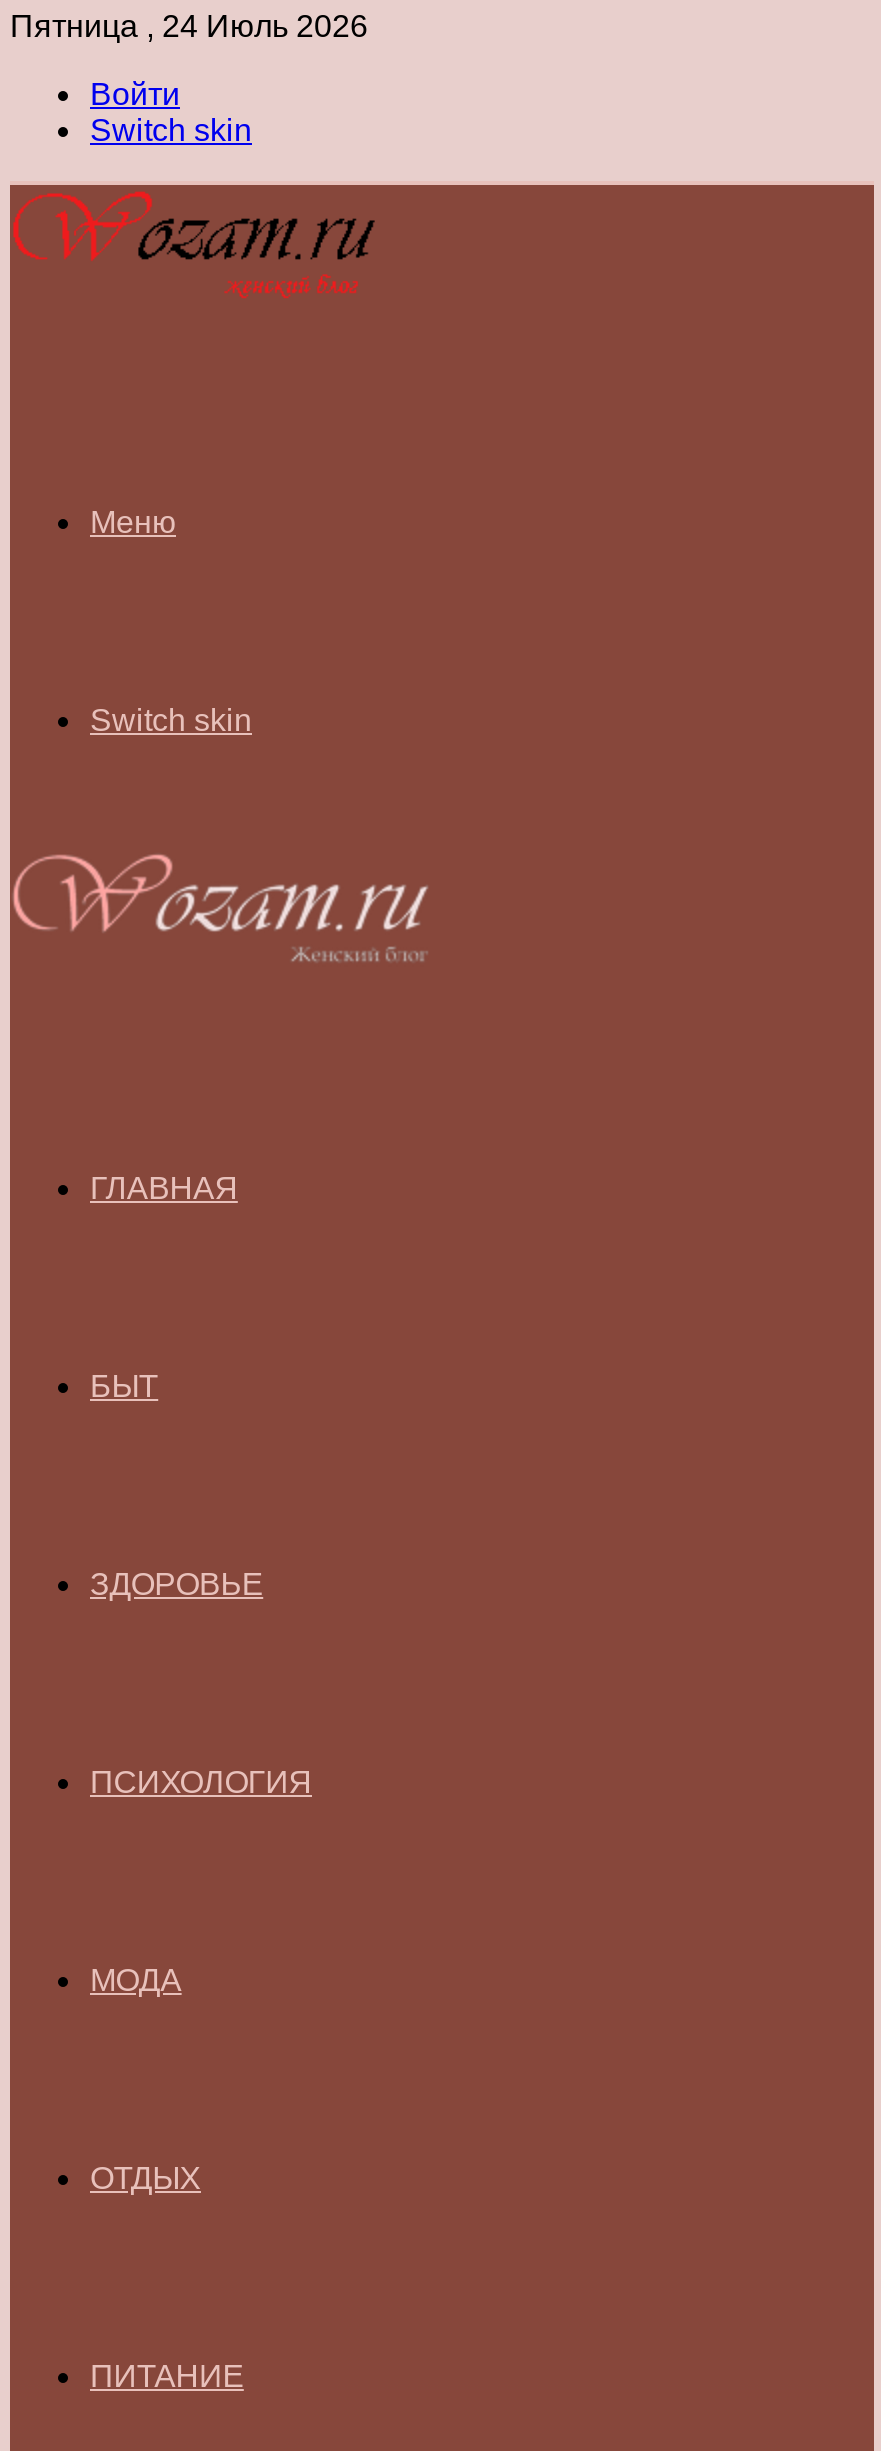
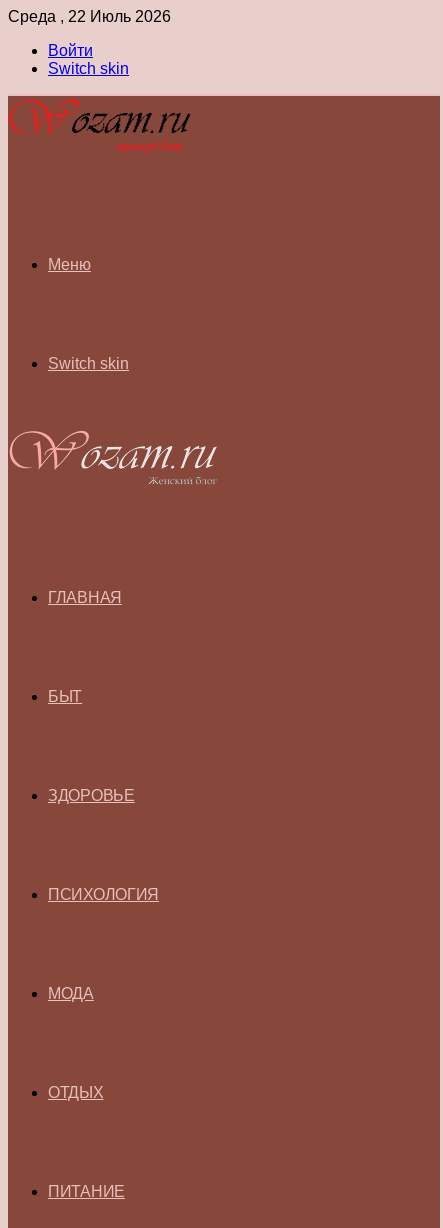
[10,9,368,43] Пятница , 24 Июль 2026 -> [8,8,171,25] Среда , 22 Июль 2026

